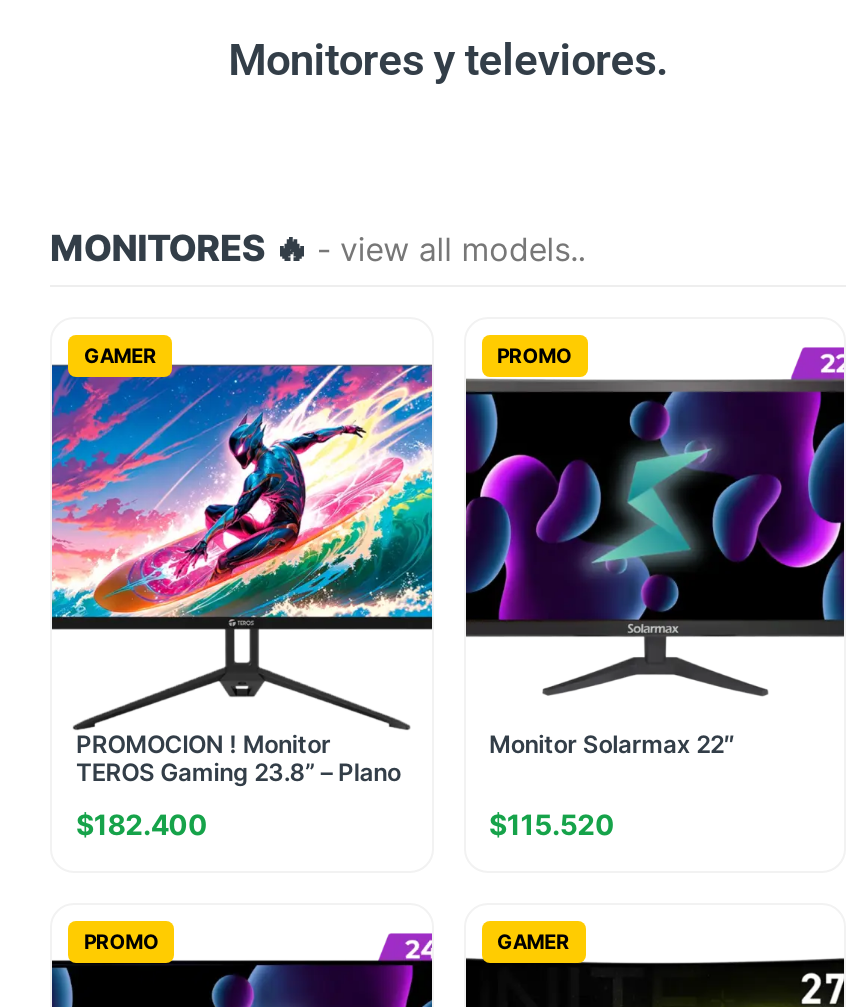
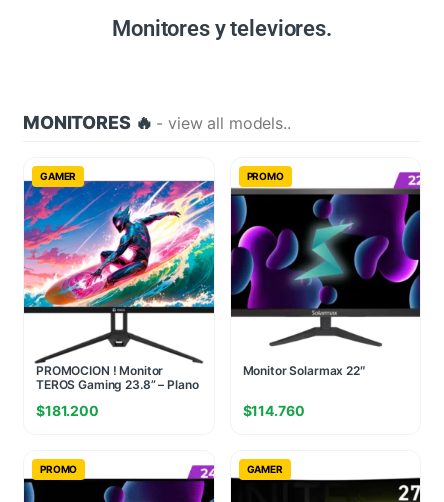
[76,807,208,841] $182.400 -> [36,402,99,419] $181.200
[489,807,615,841] $115.520 -> [242,402,304,419] $114.760

